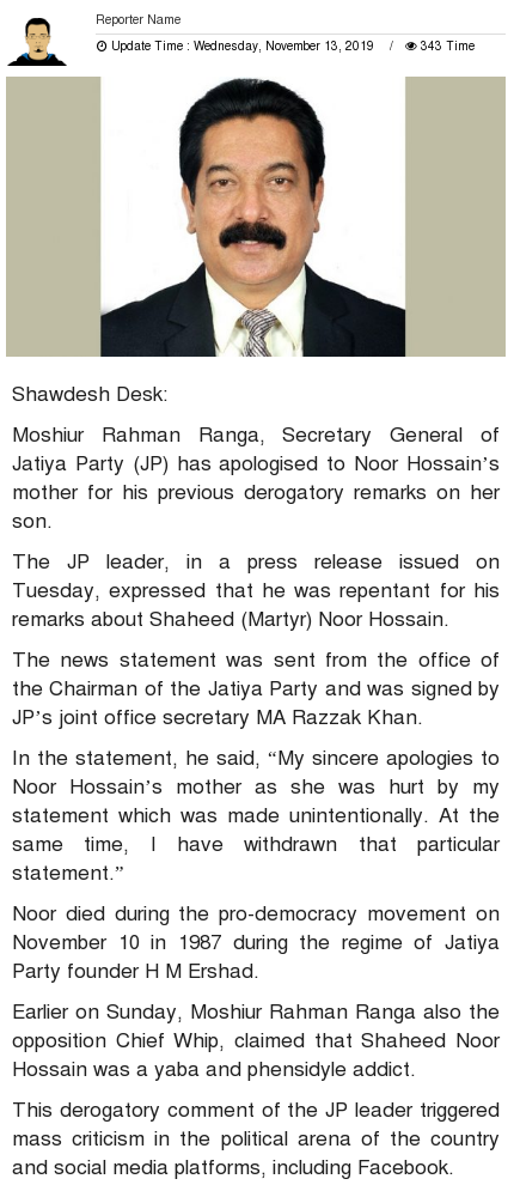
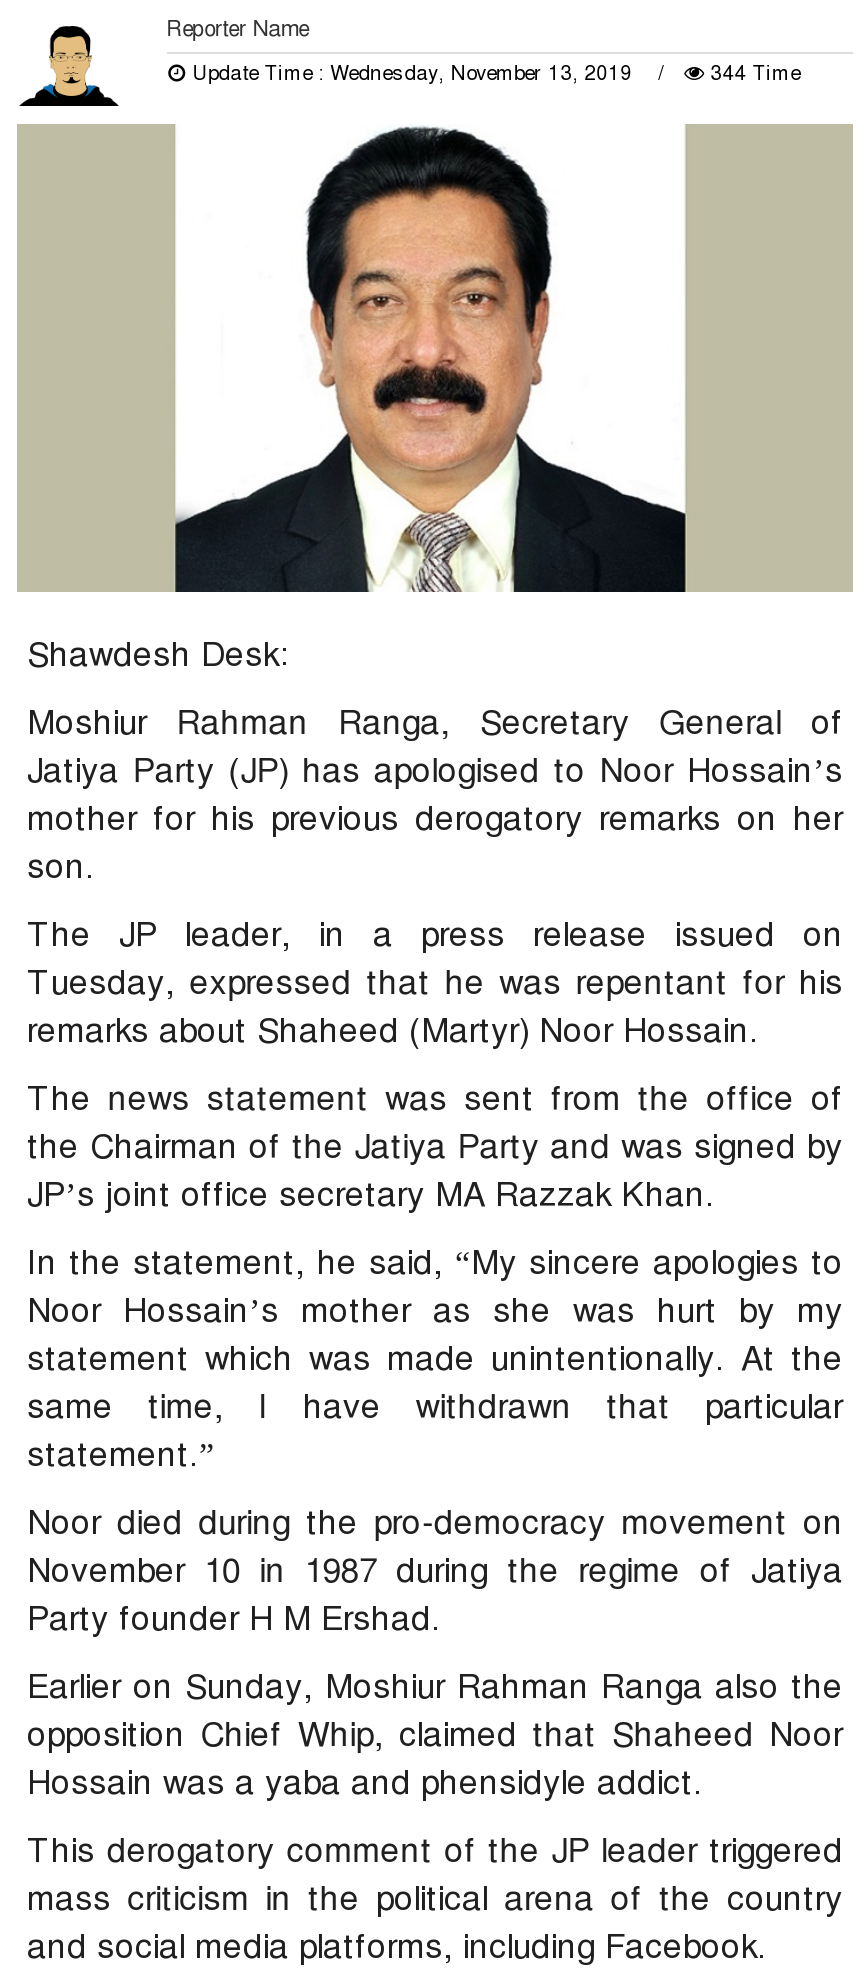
[417,38,474,53] 343 Time -> [704,59,800,85] 344 Time

